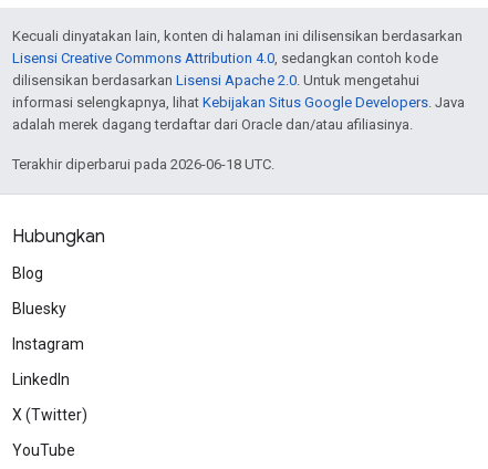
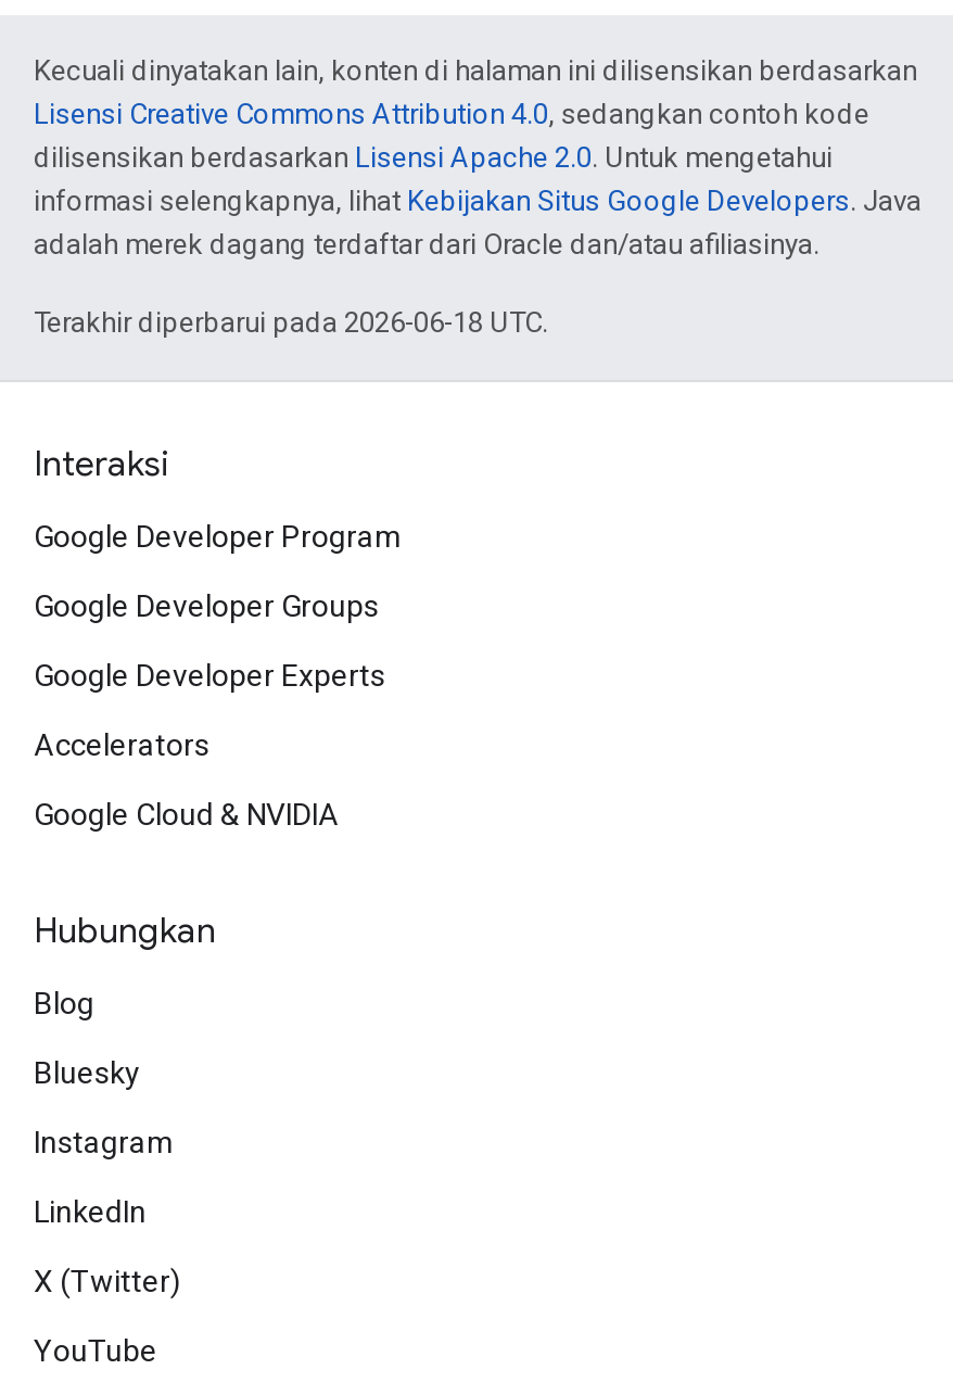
none -> [34,443,403,832] Interaksi | Google Developer Program | Google Developer Groups | Google Developer Experts | Accelerators | Google Cloud & NVIDIA

